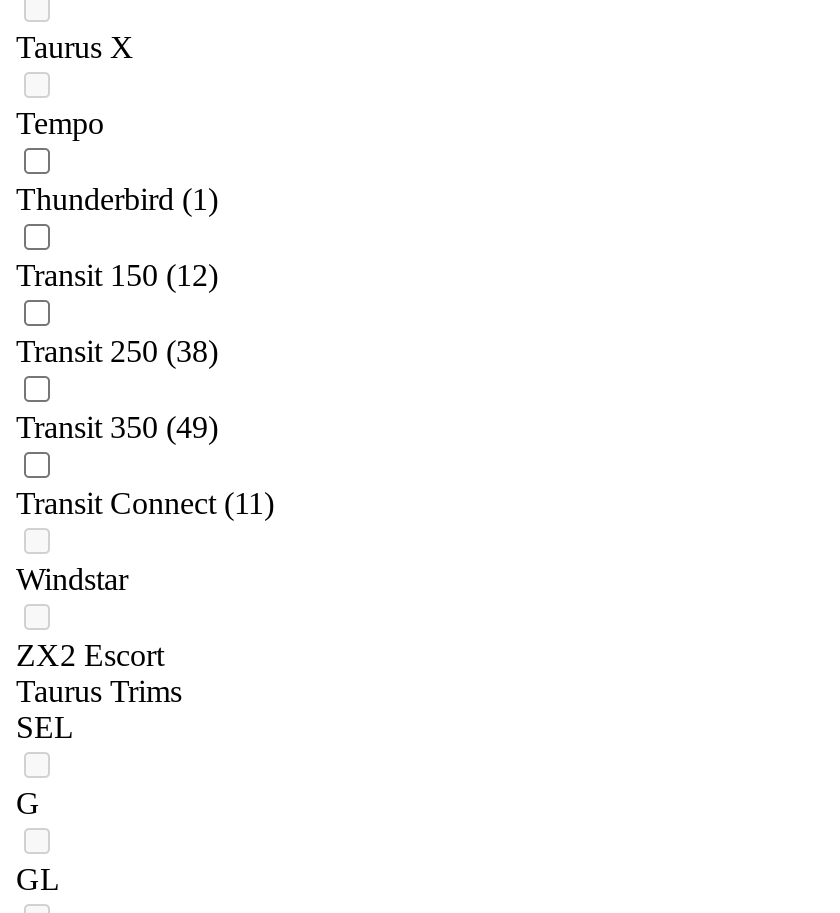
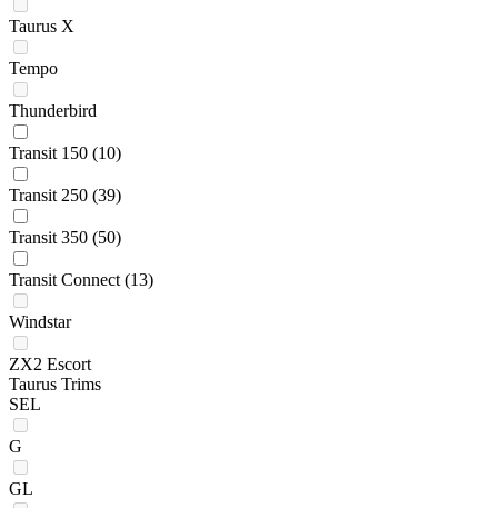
[16,183,218,217] Thunderbird (1) -> [9,102,97,120] Thunderbird
[16,259,218,293] Transit 150 (12) -> [9,144,121,163] Transit 150 (10)
[16,335,218,369] Transit 250 (38) -> [9,186,121,205] Transit 250 (39)
[16,411,218,445] Transit 350 (49) -> [9,228,121,247] Transit 350 (50)
[16,487,274,521] Transit Connect (11) -> [9,271,153,289] Transit Connect (13)

